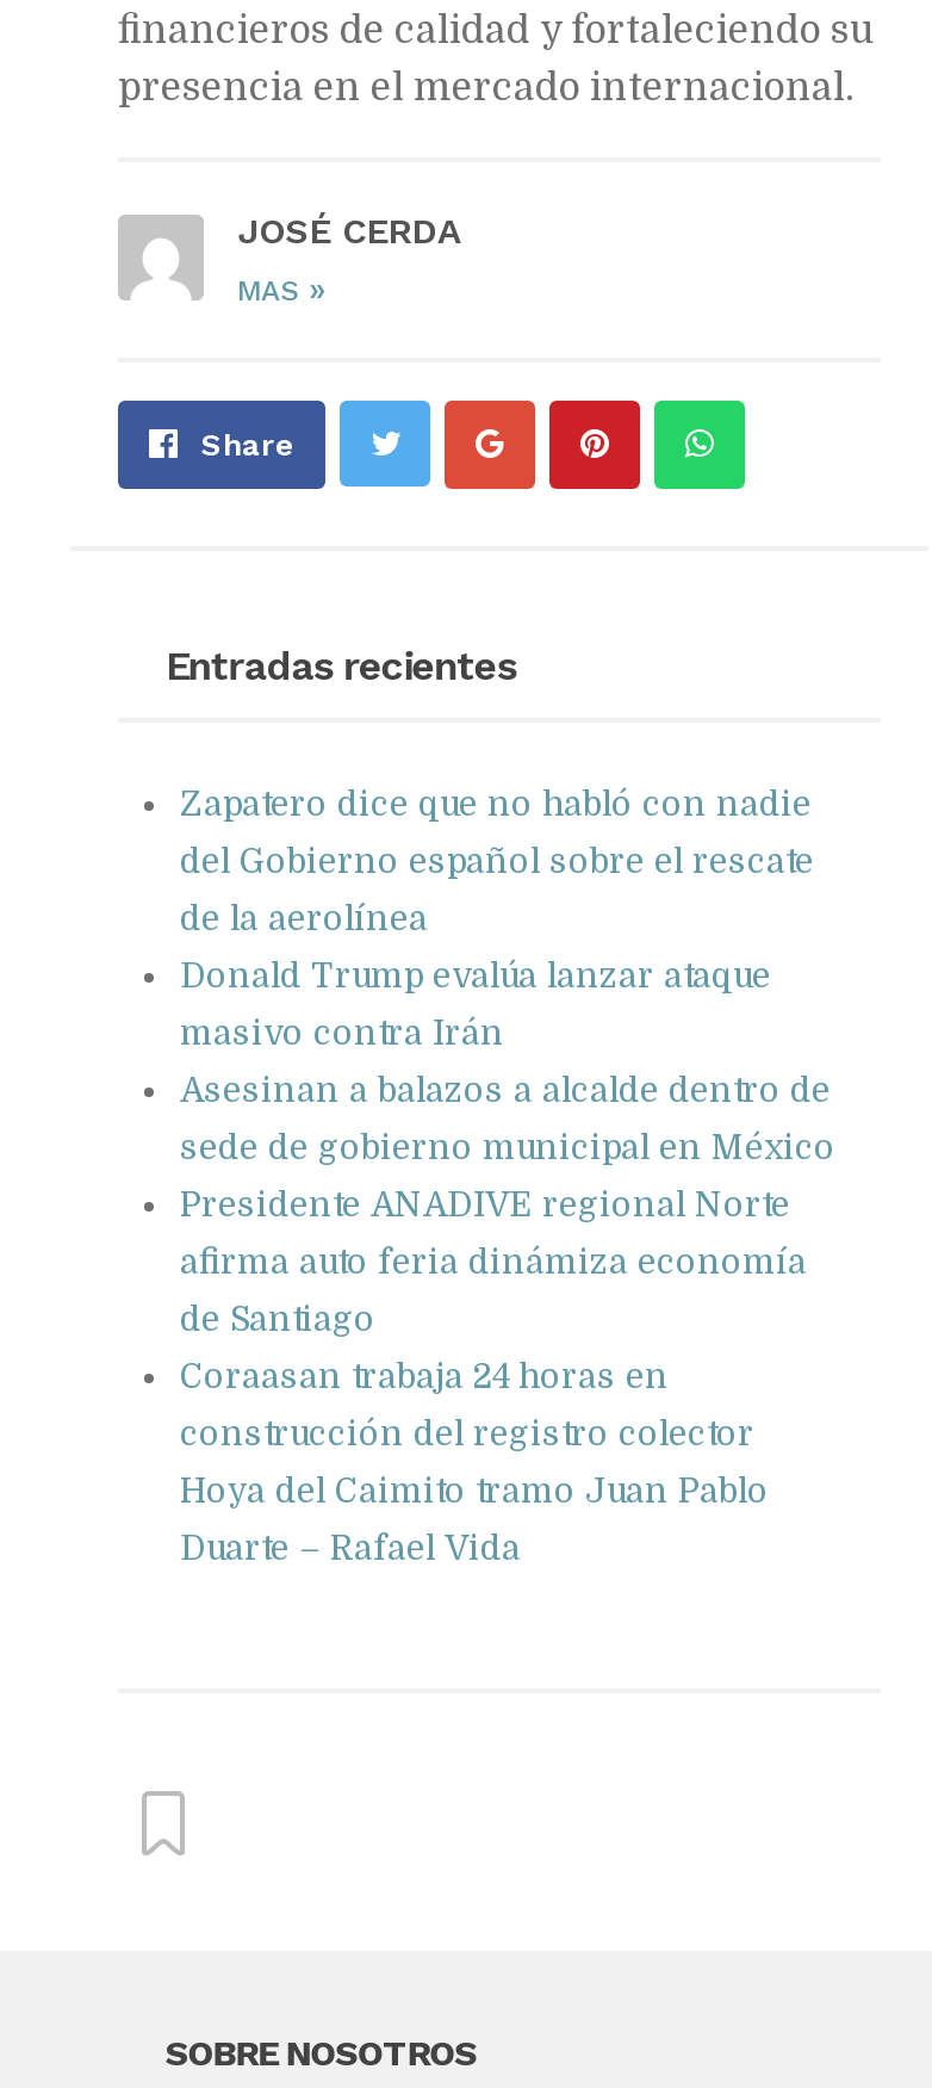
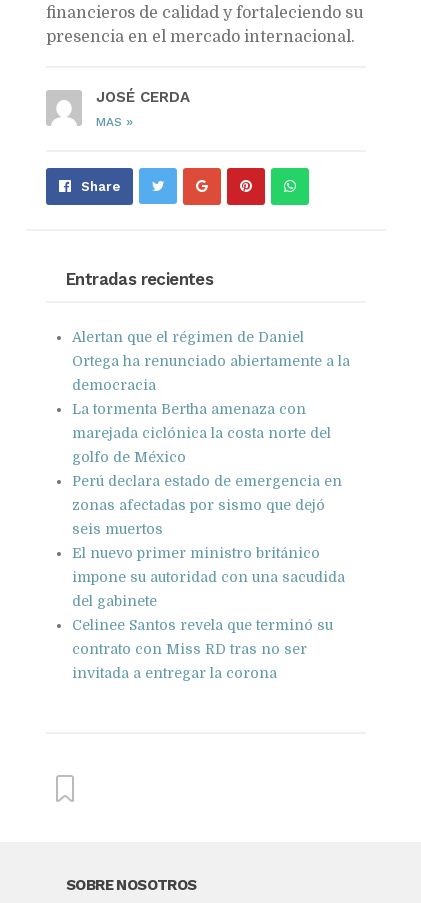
[180,783,835,1566] Zapatero dice que no habló con nadie | del Gobierno español sobre el rescate | de la aerolínea | Donald Trump evalúa lanzar ataque | masivo contra Irán | Asesinan a balazos a alcalde dentro de | sede de gobierno municipal en México | Presidente ANADIVE regional Norte | afirma auto feria dinámiza economía | de Santiago | Coraasan trabaja 24 horas en | construcción del registro colector | Hoya del Caimito tramo Juan Pablo | Duarte – Rafael Vida -> [72,328,350,680] Alertan que el régimen de Daniel | Ortega ha renunciado abiertamente a la | democracia | La tormenta Bertha amenaza con | marejada ciclónica la costa norte del | golfo de México | Perú declara estado de emergencia en | zonas afectadas por sismo que dejó | seis muertos | El nuevo primer ministro británico | impone su autoridad con una sacudida | del gabinete | Celinee Santos revela que terminó su | contrato con Miss RD tras no ser | invitada a entregar la corona

